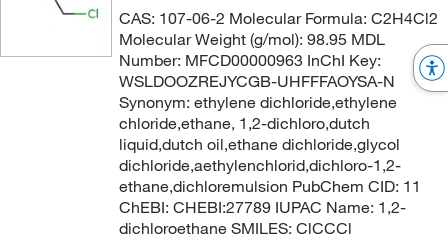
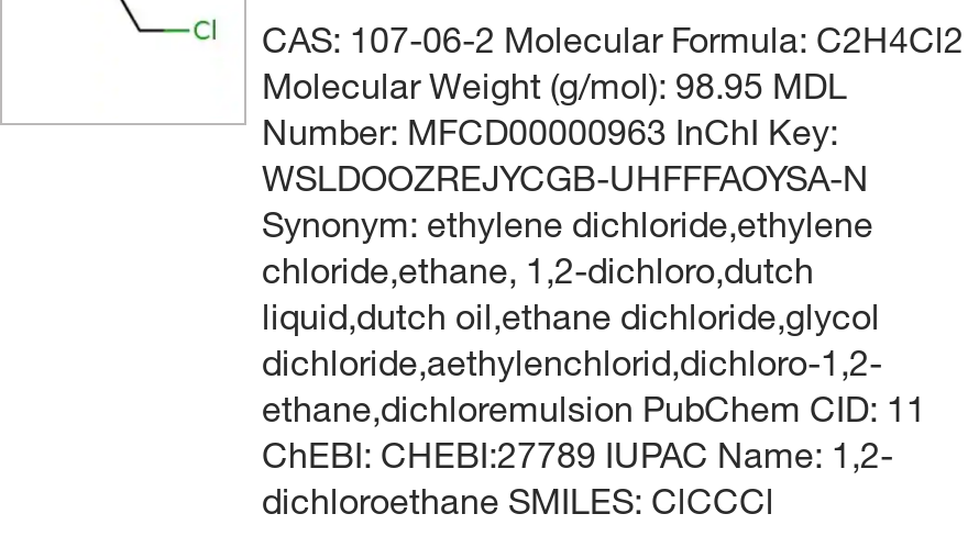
[411,43,445,94] [image] -> none

